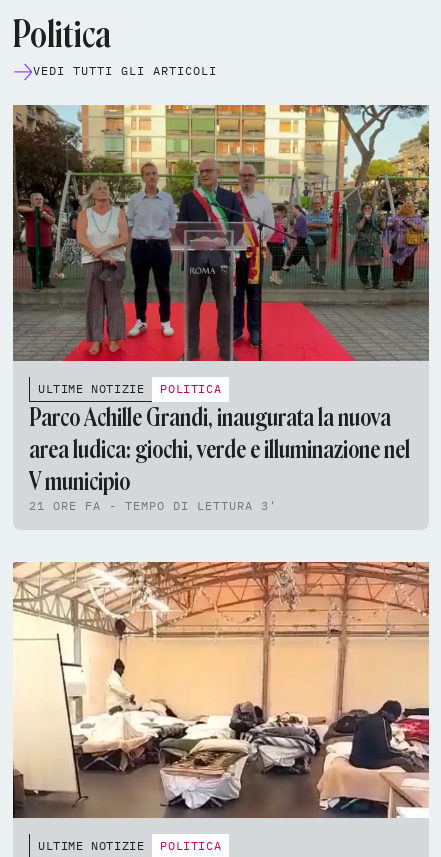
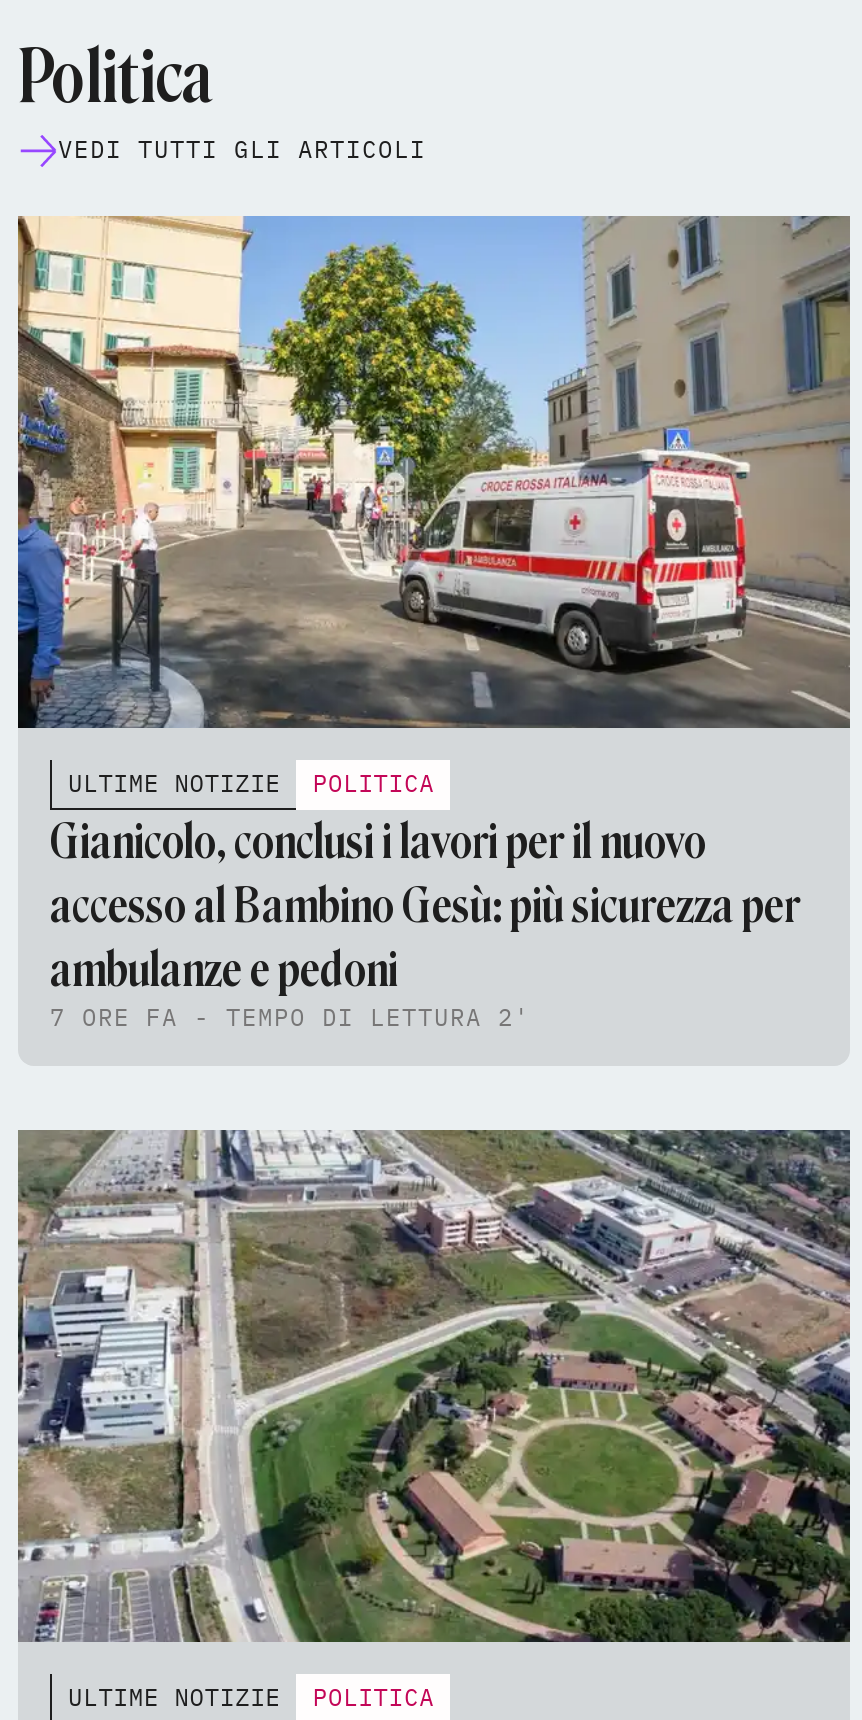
[12,104,429,362] [image] -> [16,214,852,730] [image]
[29,403,410,513] Parco Achille Grandi, inaugurata la nuova | area ludica: giochi, verde e illuminazione nel | V municipio | 21 ORE FA - TEMPO DI LETTURA 3' -> [50,812,800,1032] Gianicolo, conclusi i lavori per il nuovo | accesso al Bambino Gesù: più sicurezza per | ambulanze e pedoni | 7 ORE FA - TEMPO DI LETTURA 2'
[13,561,430,818] [image] -> [16,1128,852,1644] [image]

